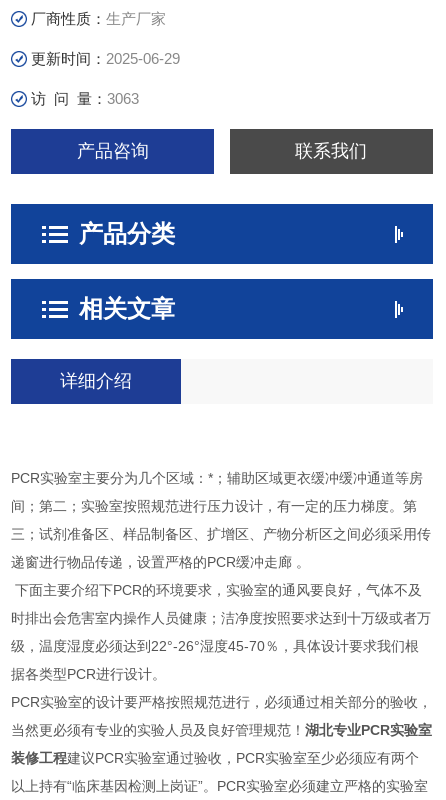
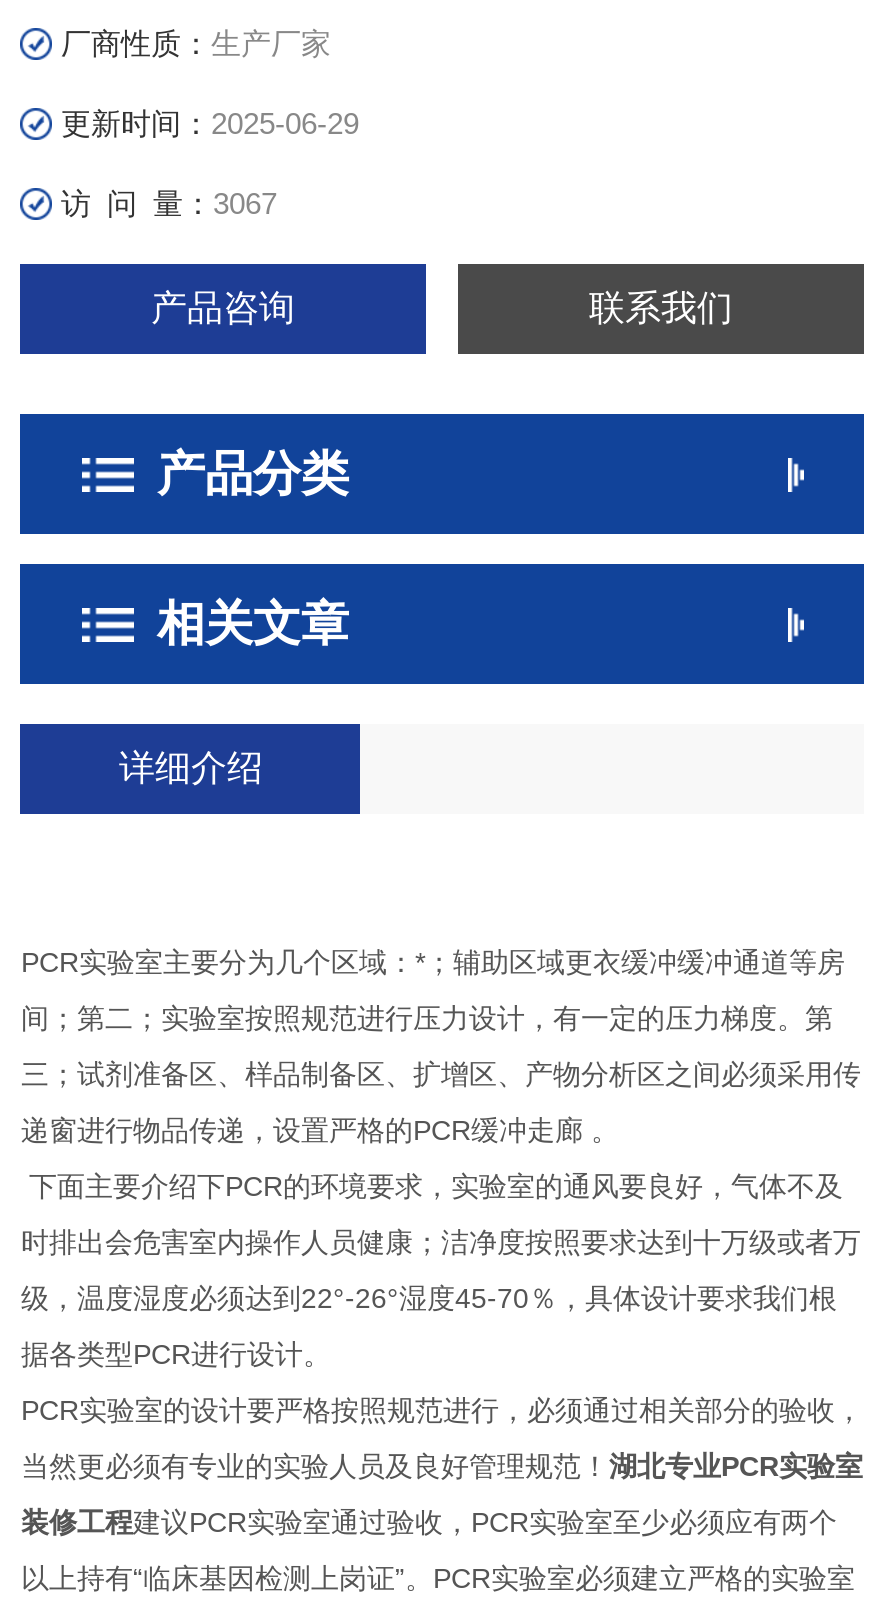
[31,90,139,107] 访 问 量：3063 -> [61,186,277,220] 访 问 量：3067

